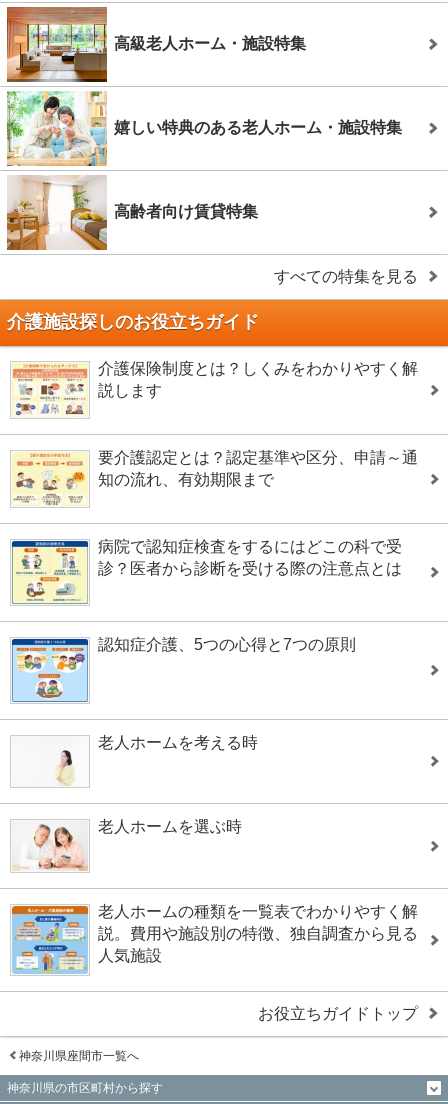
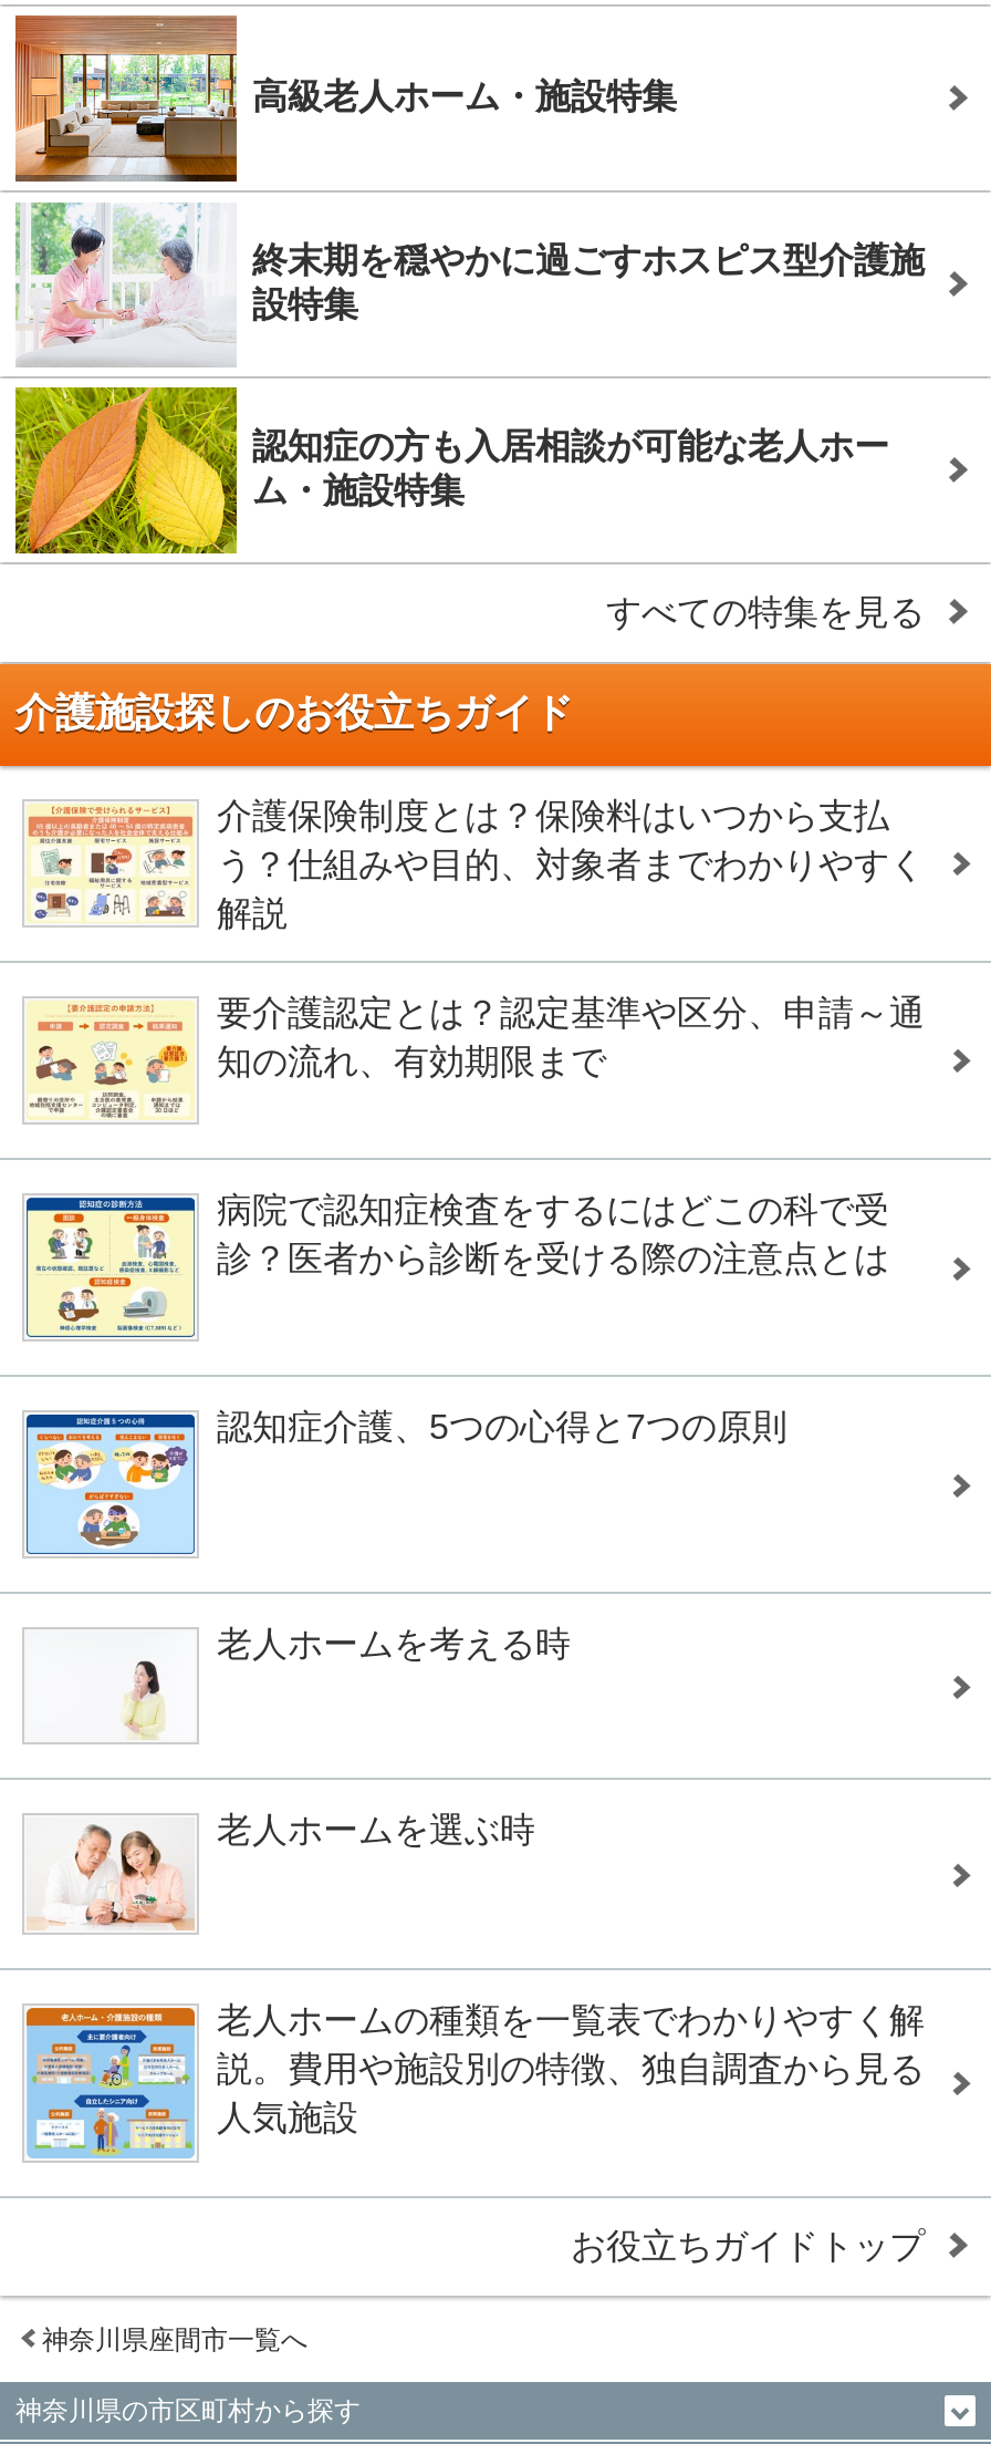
[6,90,402,166] [image] | 嬉しい特典のある老人ホーム・施設特集 -> [15,201,925,365] [image] | 終末期を穏やかに過ごすホスピス型介護施 | 設特集
[6,175,258,250] [image] | 高齢者向け賃貸特集 -> [13,385,889,556] [image] | 認知症の方も入居相談が可能な老人ホー | ム・施設特集
[98,360,418,399] 介護保険制度とは？しくみをわかりやすく解 | 説します -> [217,797,925,932] 介護保険制度とは？保険料はいつから支払 | う？仕組みや目的、対象者までわかりやすく | 解説

